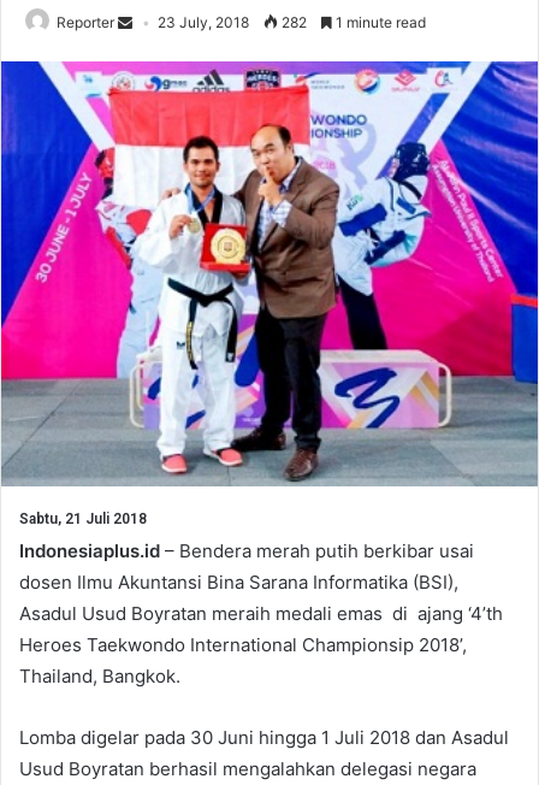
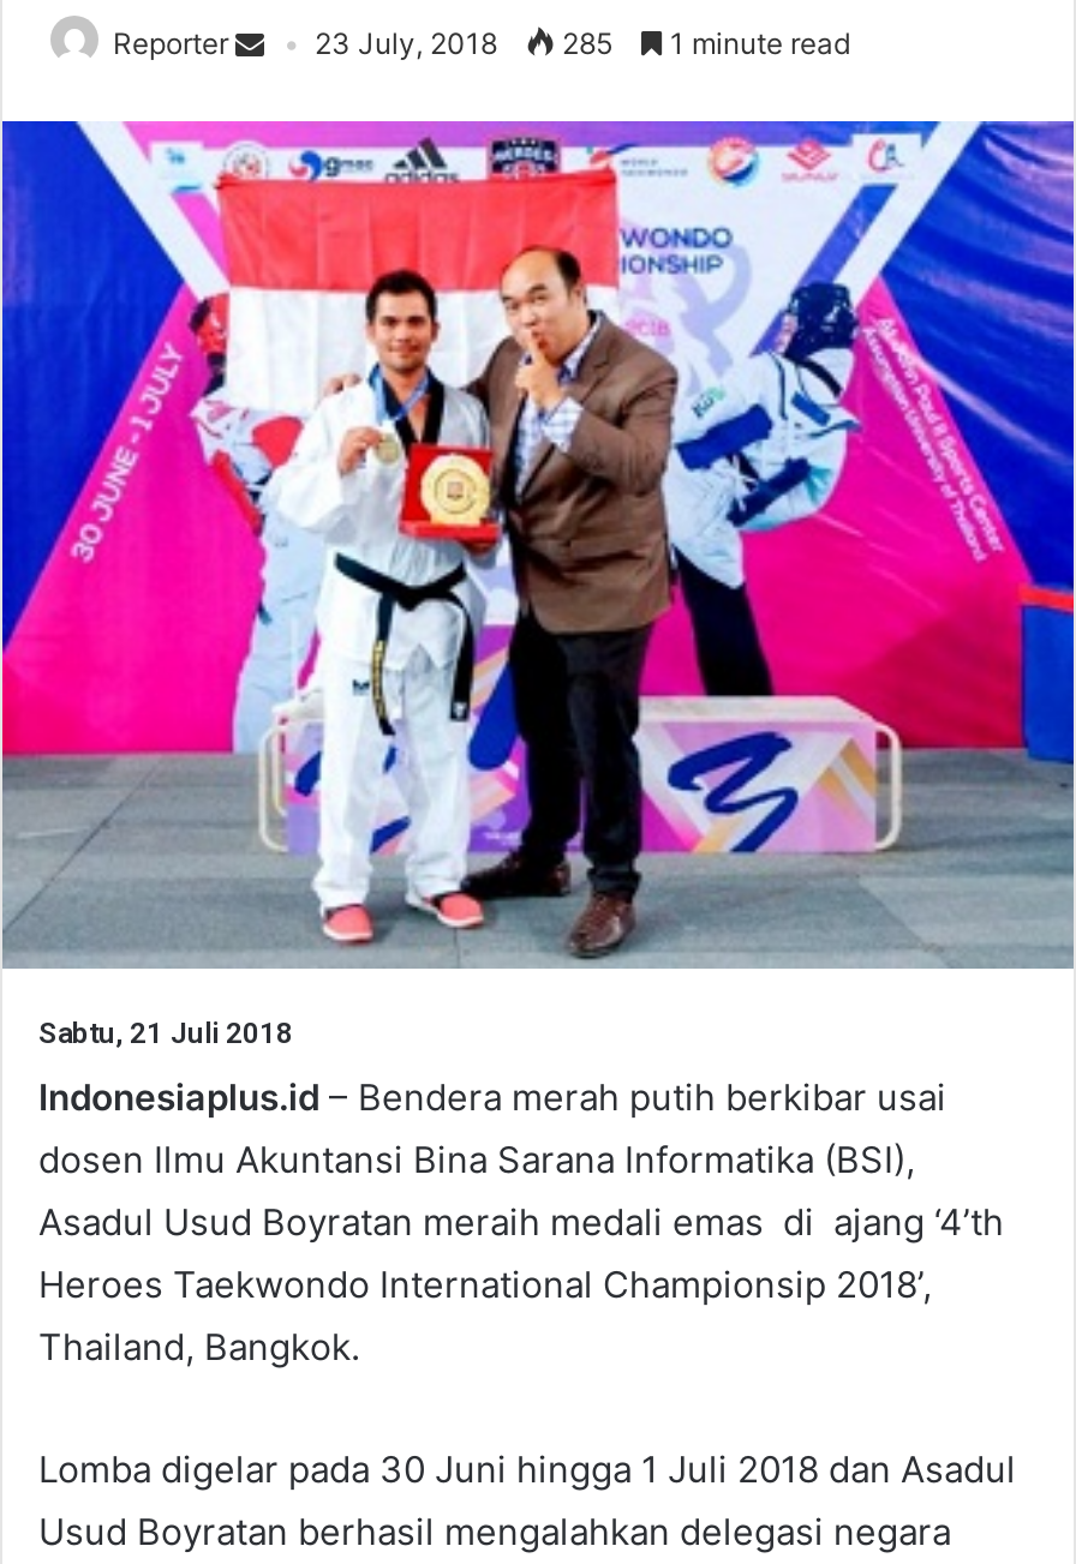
[158,13,426,31] 23 July, 2018 282 1 minute read -> [315,25,850,61] 23 July, 2018 285 1 minute read

